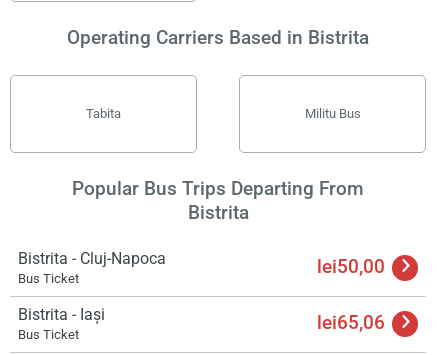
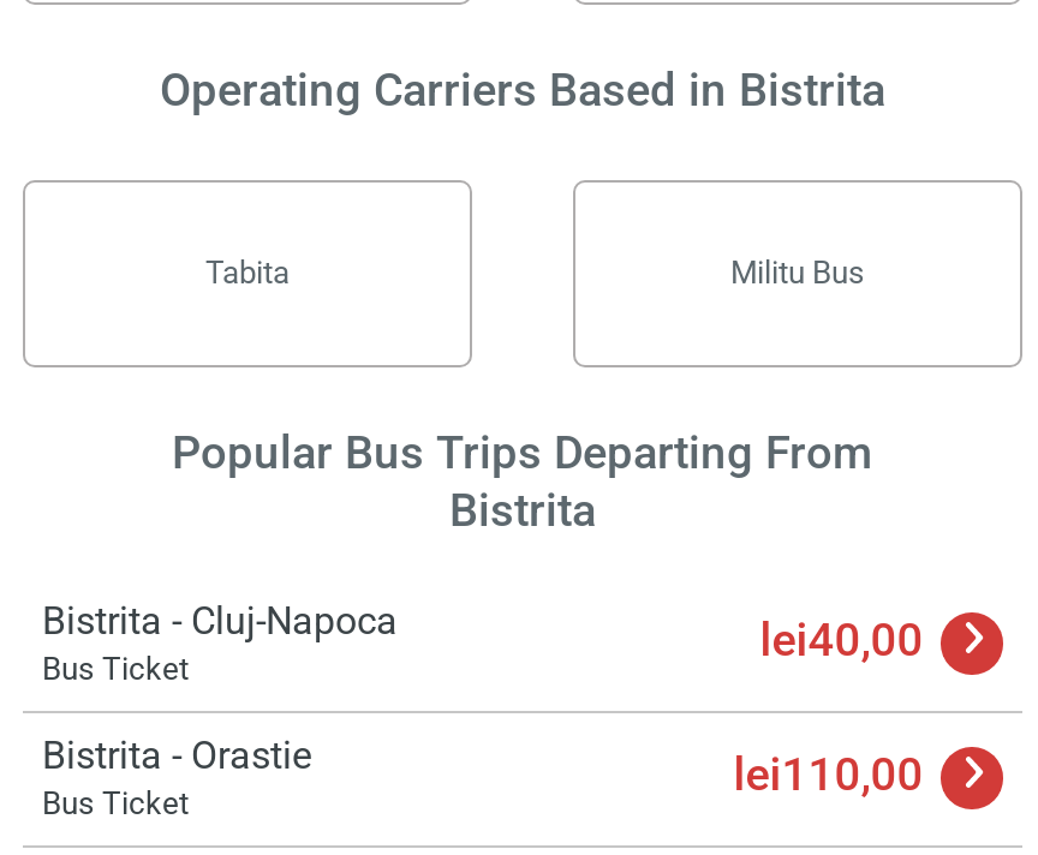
[317,255,385,278] lei50,00 -> [760,613,923,669] lei40,00
[18,305,105,324] Bistrita - Iași -> [42,732,311,777] Bistrita - Orastie
[317,311,385,334] lei65,06 -> [733,748,923,803] lei110,00

